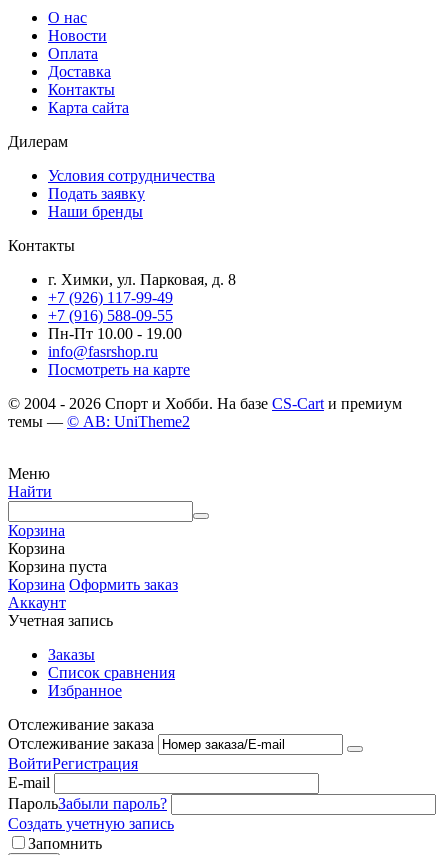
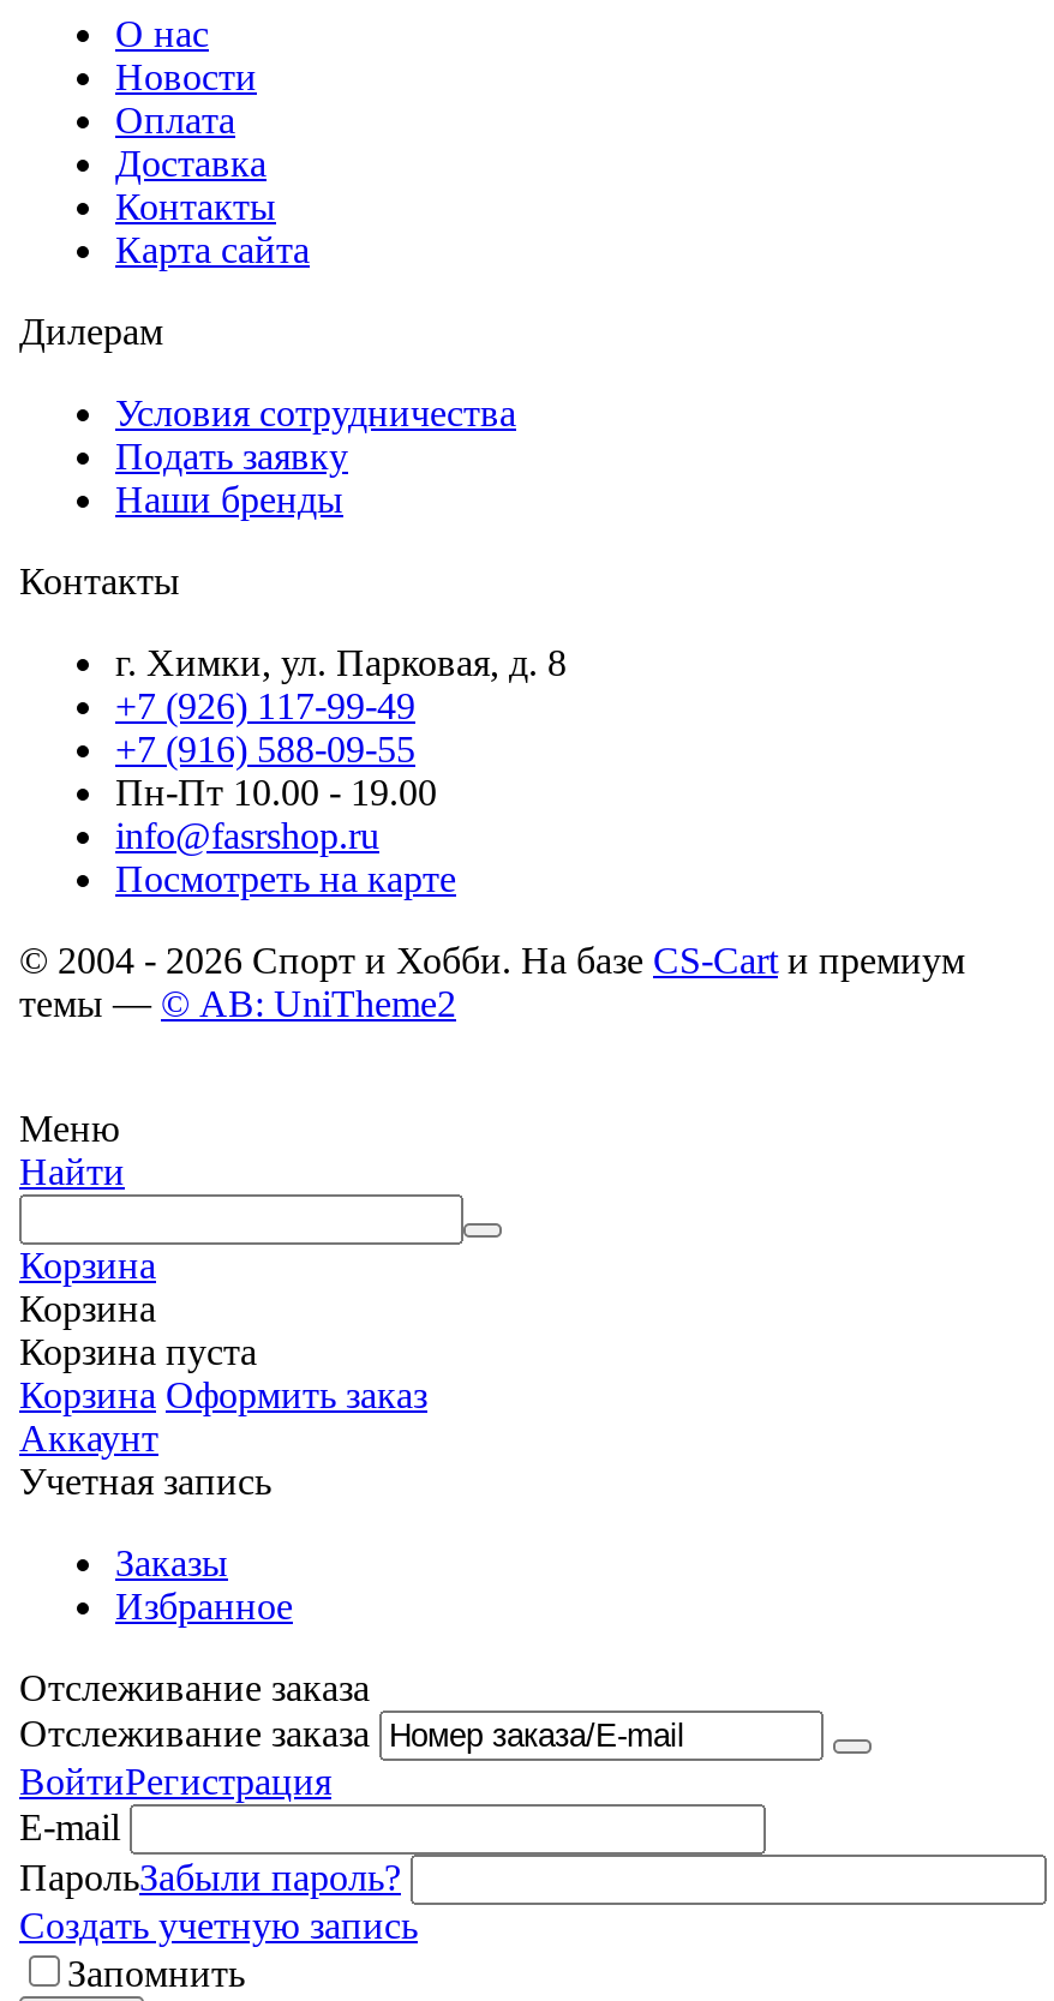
[48,664,175,681] Список сравнения -> none

